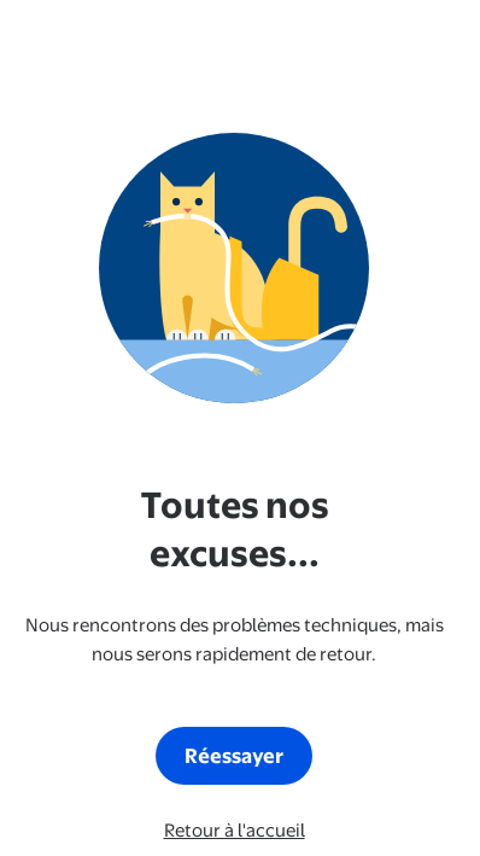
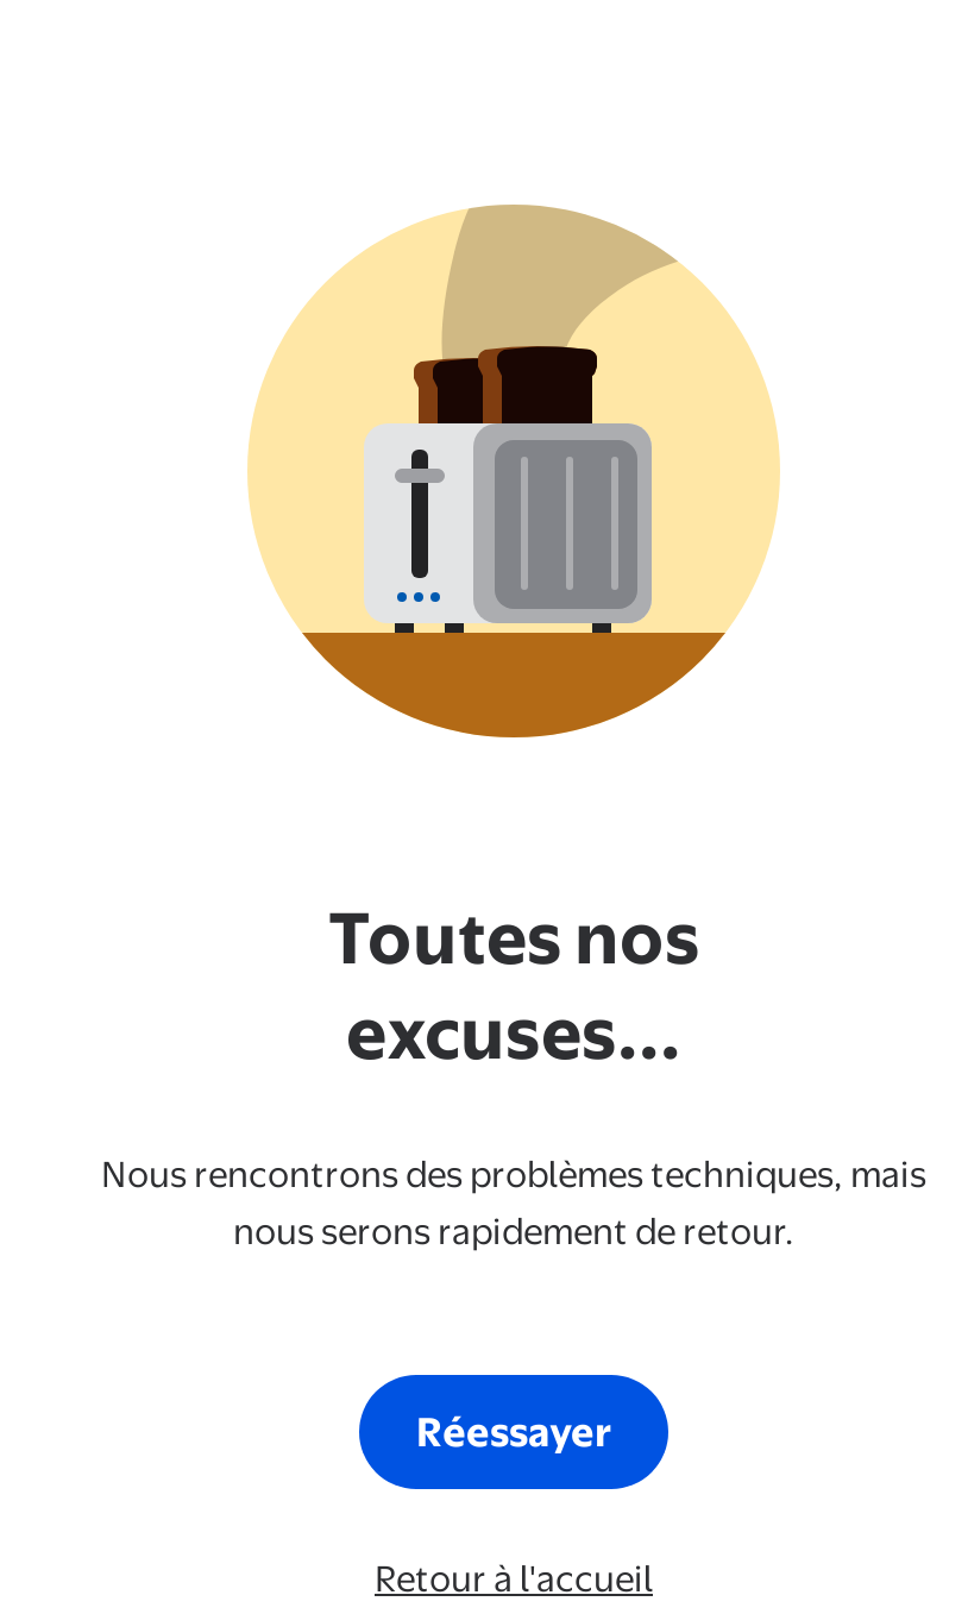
[98,132,370,404] [image] -> [247,205,780,740] [image]

